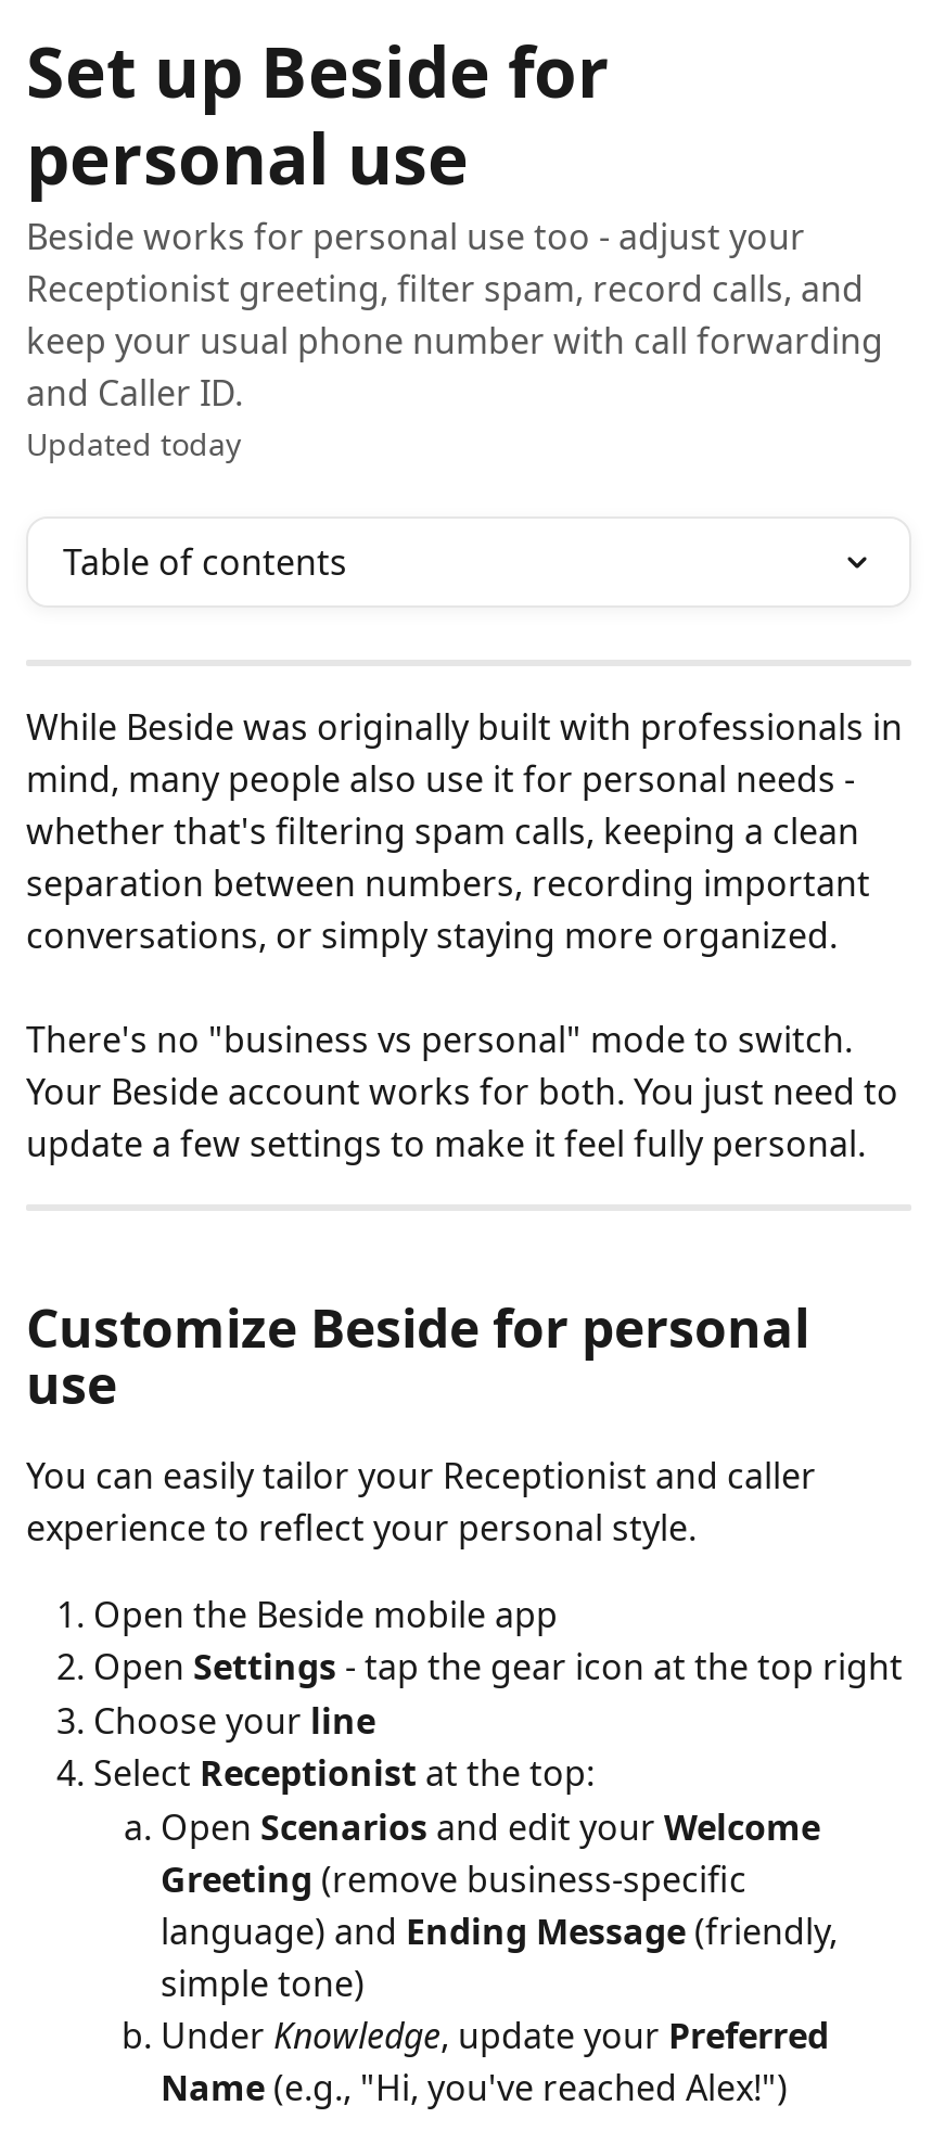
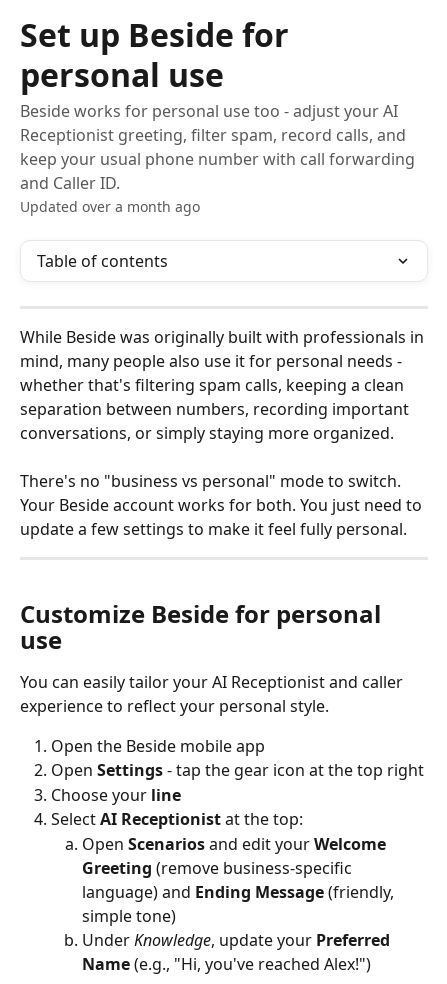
[26,213,805,260] Beside works for personal use too - adjust your -> [20,100,398,122] Beside works for personal use too - adjust your AI
[26,423,241,464] Updated today -> [20,197,200,216] Updated over a month ago
[26,1452,825,1499] You can easily tailor your Receptionist and caller -> [20,671,407,693] You can easily tailor your AI Receptionist and caller
[93,1750,595,1797] Select Receptionist at the top: -> [51,808,303,830] Select AI Receptionist at the top:

